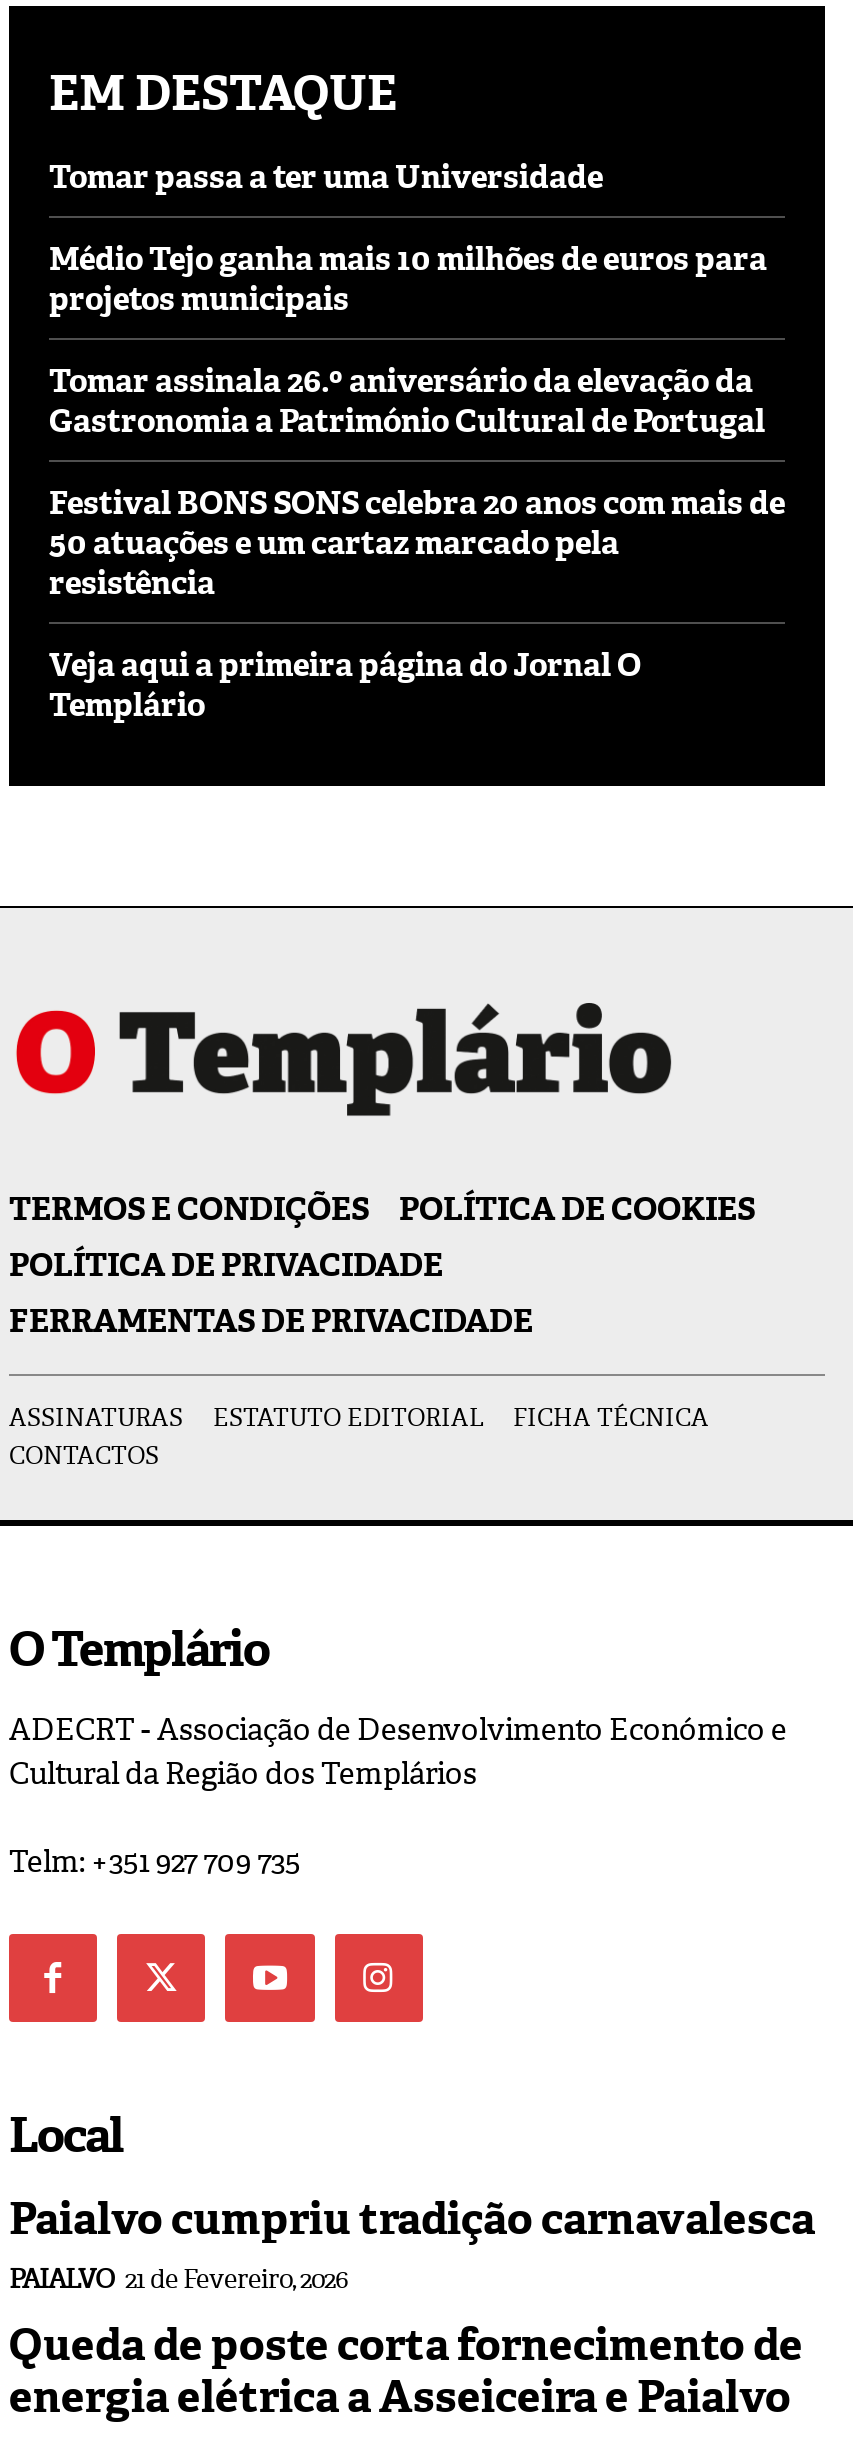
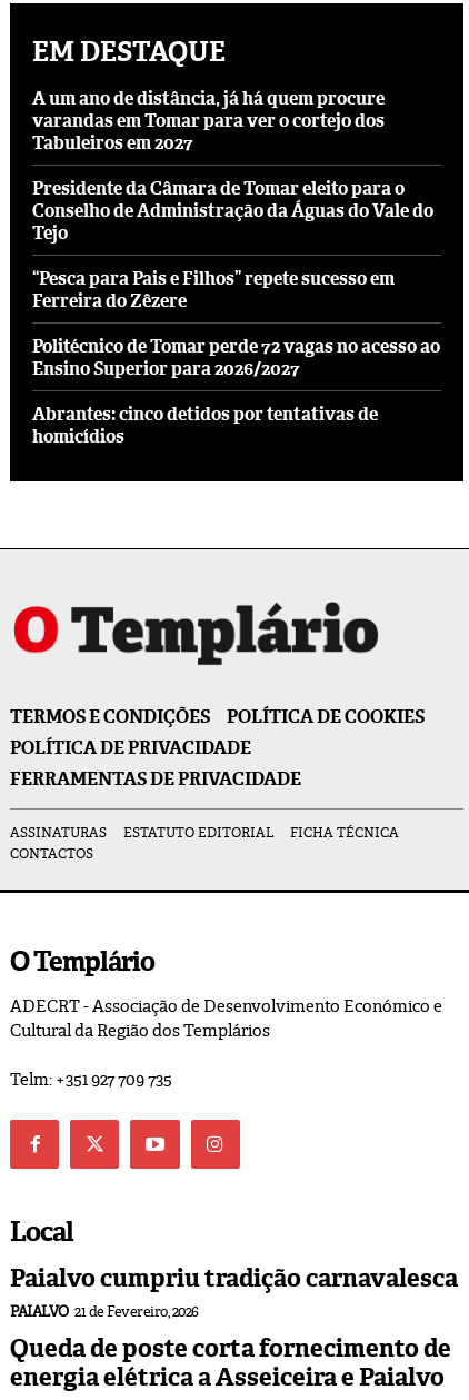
[49,156,603,198] Tomar passa a ter uma Universidade -> [32,87,385,155] A um ano de distância, já há quem procure | varandas em Tomar para ver o cortejo dos | Tabuleiros em 2027
[49,238,767,320] Médio Tejo ganha mais 10 milhões de euros para | projetos municipais -> [32,177,433,245] Presidente da Câmara de Tomar eleito para o | Conselho de Administração da Águas do Vale do | Tejo
[49,360,765,442] Tomar assinala 26.º aniversário da elevação da | Gastronomia a Património Cultural de Portugal -> [32,267,395,313] “Pesca para Pais e Filhos” repete sucesso em | Ferreira do Zêzere
[49,482,785,604] Festival BONS SONS celebra 20 anos com mais de | 50 atuações e um cartaz marcado pela | resistência -> [32,335,440,381] Politécnico de Tomar perde 72 vagas no acesso ao | Ensino Superior para 2026/2027
[49,644,641,726] Veja aqui a primeira página do Jornal O | Templário -> [32,403,378,448] Abrantes: cinco detidos por tentativas de | homicídios

